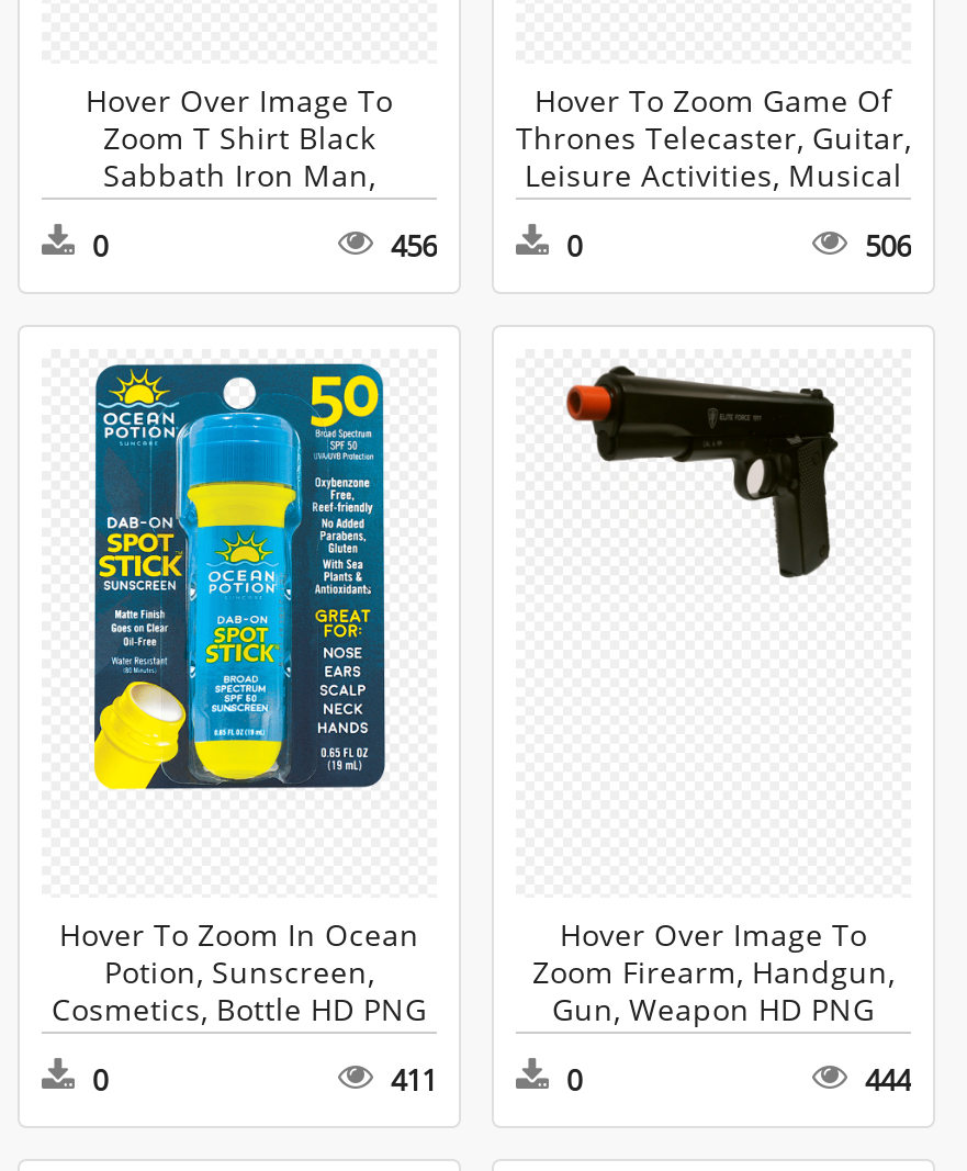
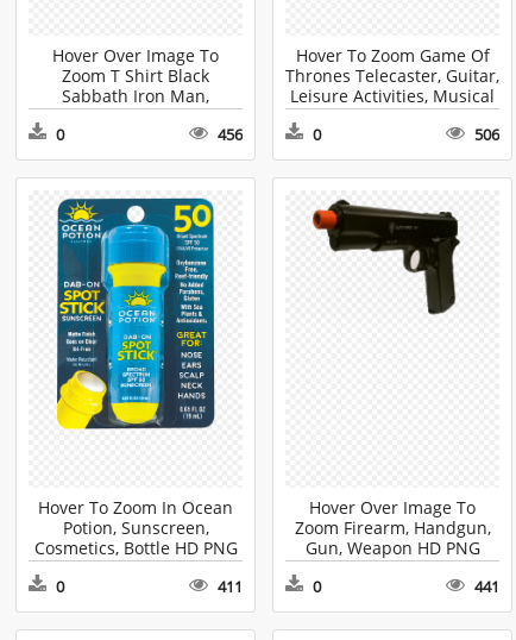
[865,1061,911,1100] 444 -> [474,576,499,598] 441

